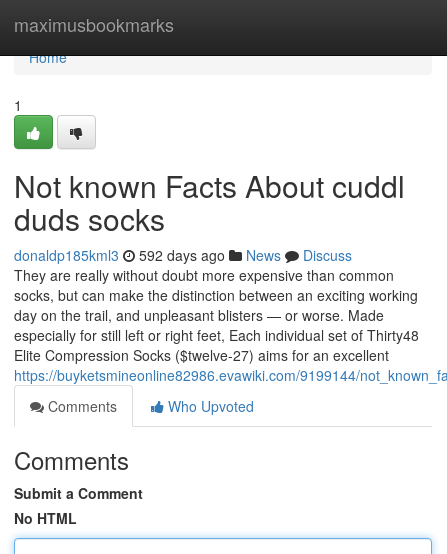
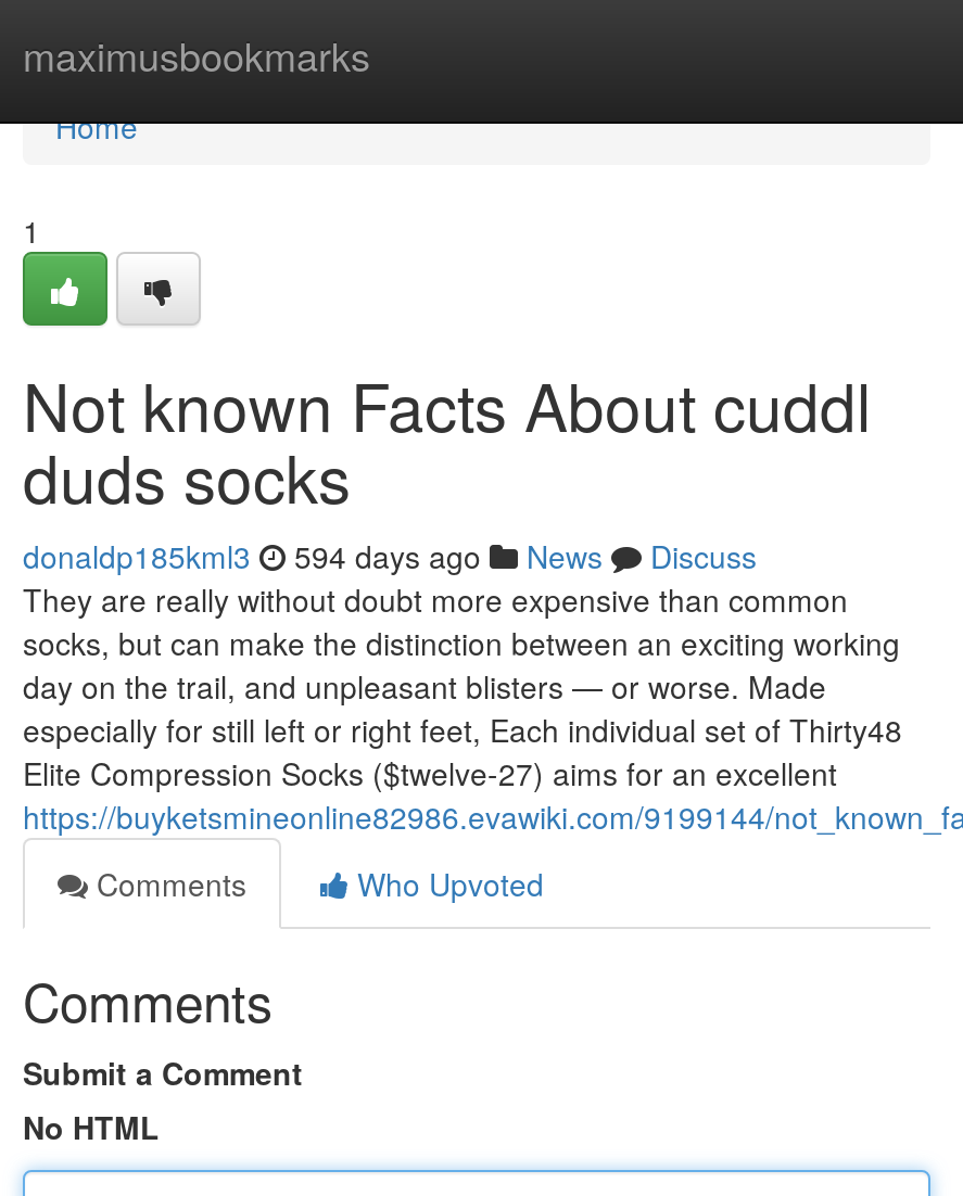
[14,245,352,265] donaldp185kml3 592 days ago News Discuss -> [23,534,757,577] donaldp185kml3 594 days ago News Discuss

